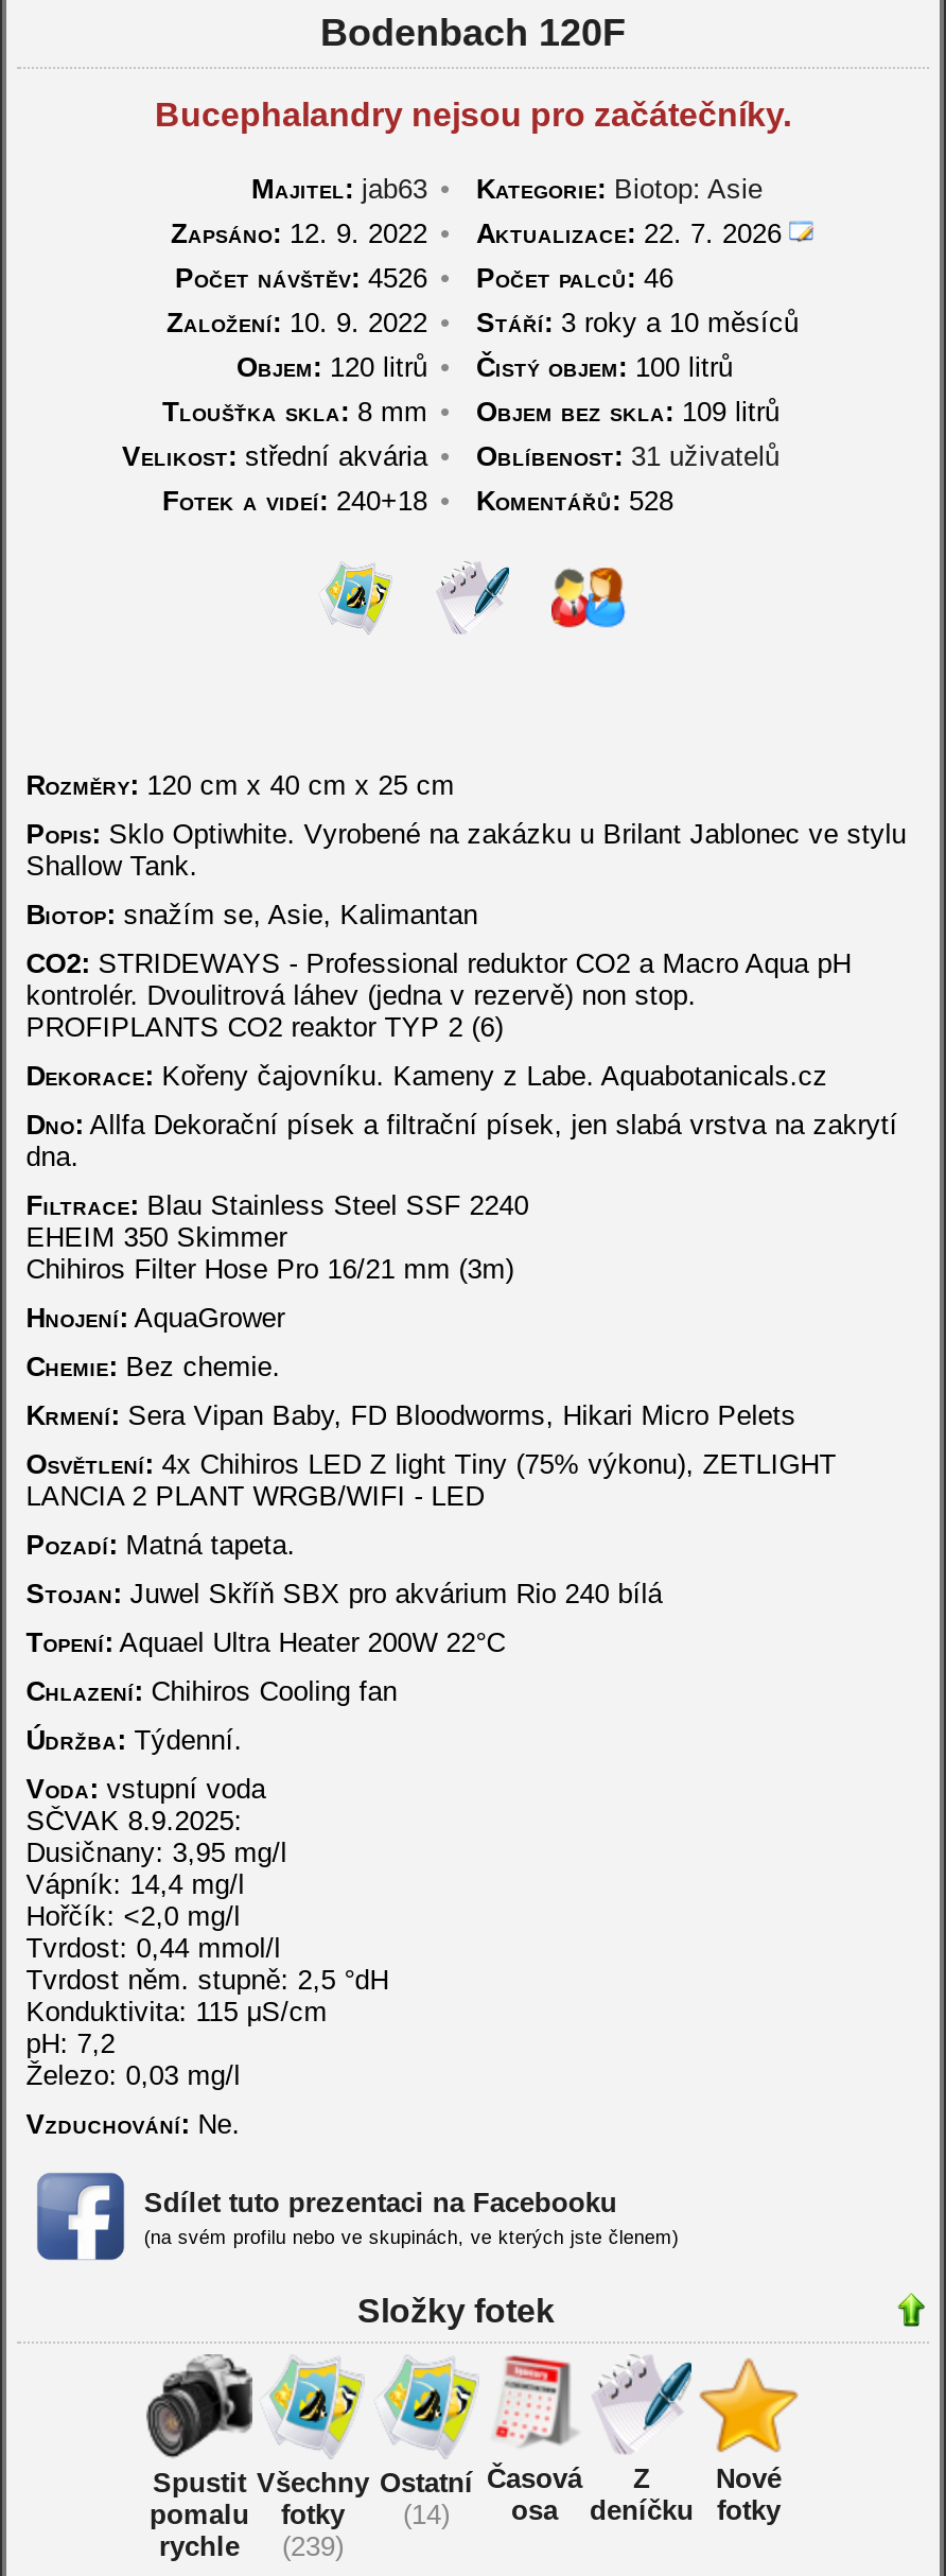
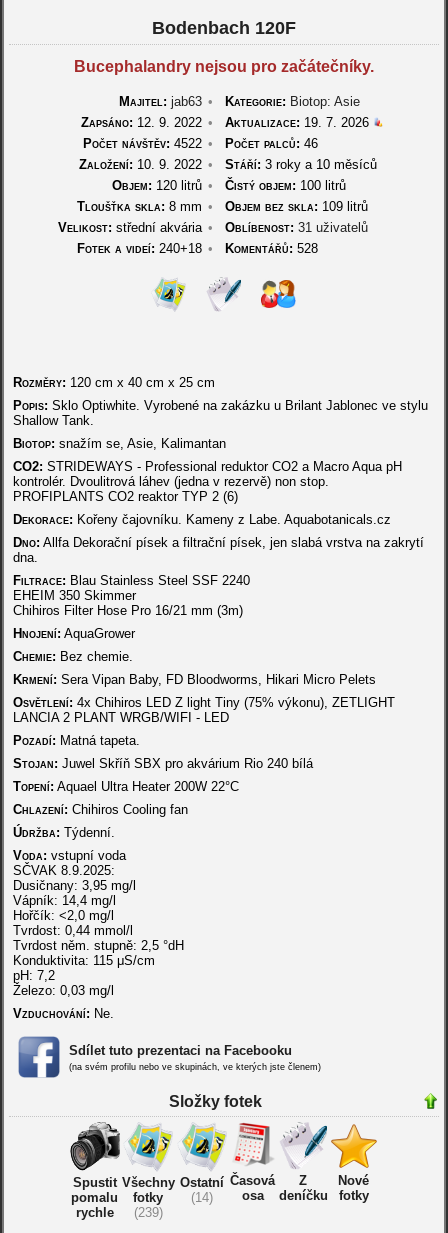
[171,217,790,249] Zapsáno: 12. 9. 2022 • Aktualizace: 22. 7. 2026 -> [81,115,373,130] Zapsáno: 12. 9. 2022 • Aktualizace: 19. 7. 2026
[175,262,673,294] Počet návštěv: 4526 • Počet palců: 46 -> [83,136,318,151] Počet návštěv: 4522 • Počet palců: 46

